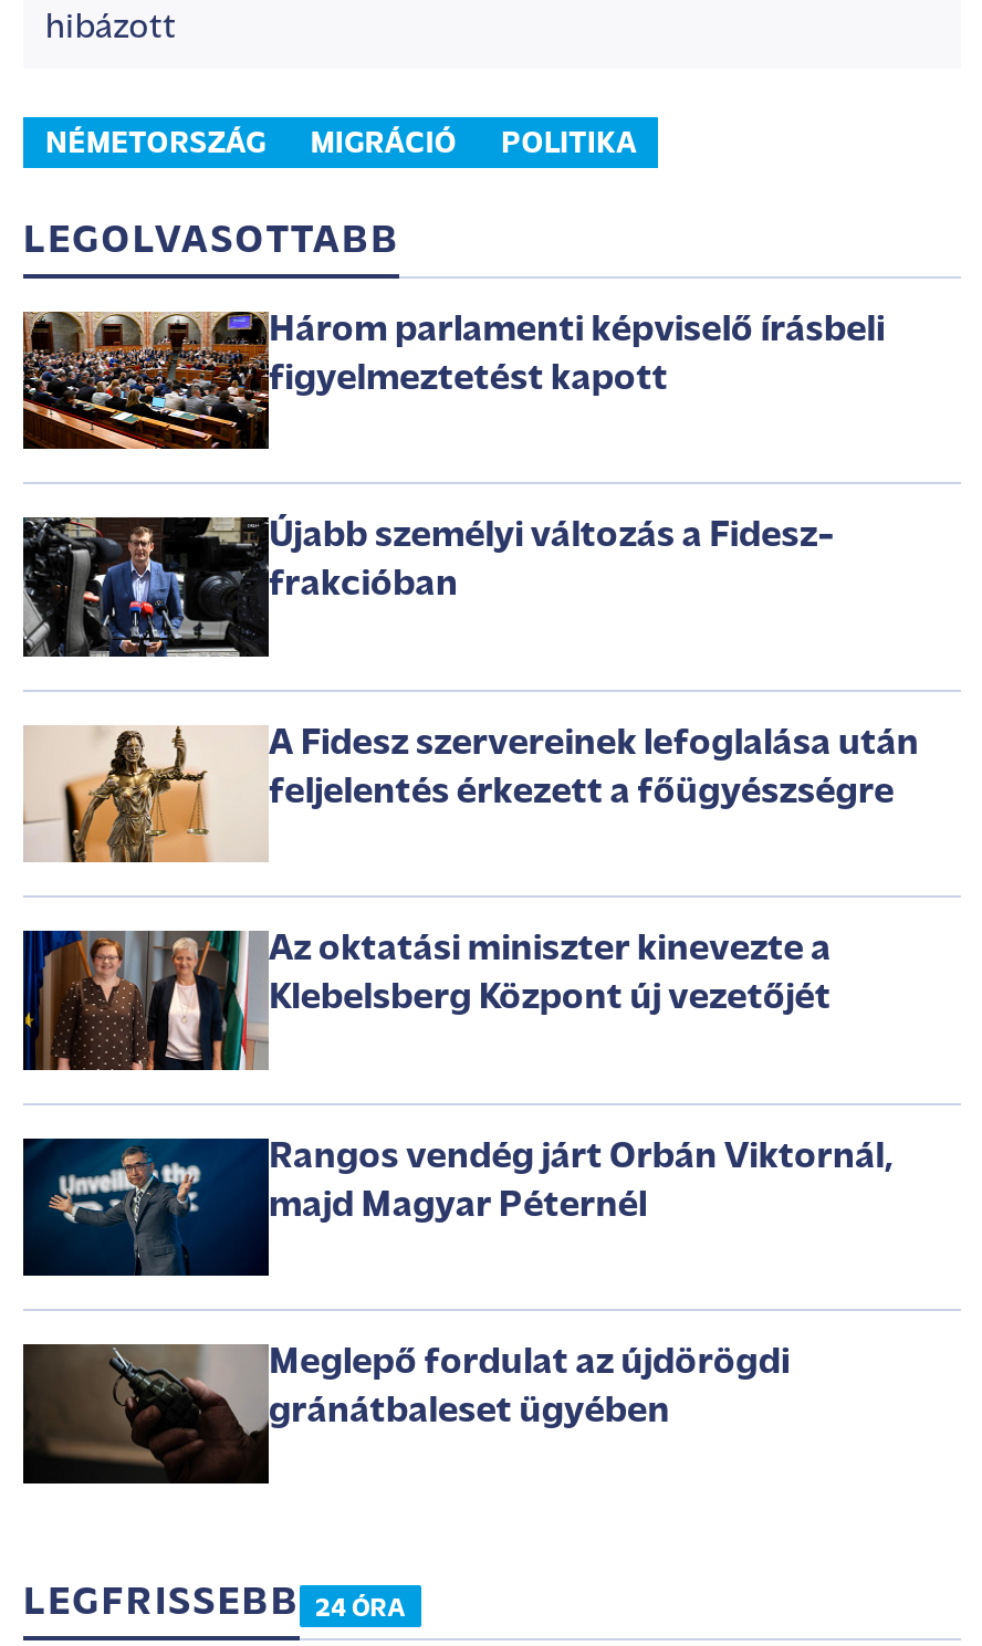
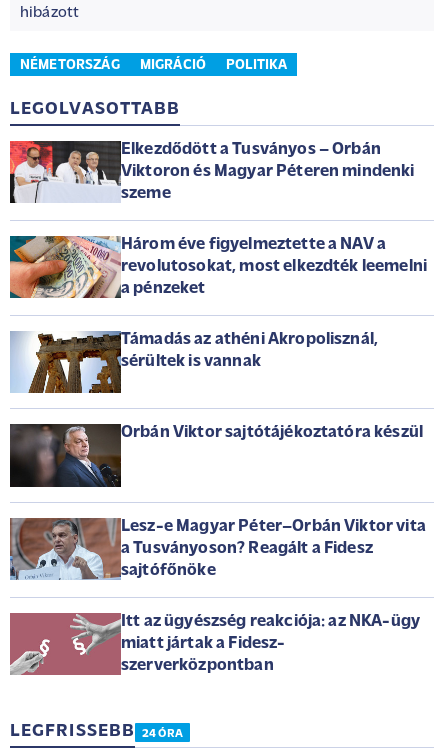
[21,310,885,451] [image] | Három parlamenti képviselő írásbeli | figyelmeztetést kapott -> [9,140,415,203] [image] | Elkezdődött a Tusványos – Orbán | Viktoron és Magyar Péteren mindenki | szeme
[23,515,836,659] [image] | Újabb személyi változás a Fidesz- | frakcióban -> [10,235,427,299] [image] | Három éve figyelmeztette a NAV a | revolutosokat, most elkezdték leemelni | a pénzeket
[23,725,919,864] [image] | A Fidesz szervereinek lefoglalása után | feljelentés érkezett a főügyészségre -> [10,331,378,394] [image] | Támadás az athéni Akropolisznál, | sérültek is vannak
[23,929,831,1072] [image] | Az oktatási miniszter kinevezte a | Klebelsberg Központ új vezetőjét -> [9,423,423,488] [image] | Orbán Viktor sajtótájékoztatóra készül
[21,1136,894,1278] [image] | Rangos vendég járt Orbán Viktornál, | majd Magyar Péternél -> [9,517,426,581] [image] | Lesz-e Magyar Péter–Orbán Viktor vita | a Tusványoson? Reagált a Fidesz | sajtófőnöke
[21,1342,790,1486] [image] | Meglepő fordulat az újdörögdi | gránátbaleset ügyében -> [9,612,420,676] [image] | Itt az ügyészség reakciója: az NKA-ügy | miatt jártak a Fidesz- | szerverközpontban

